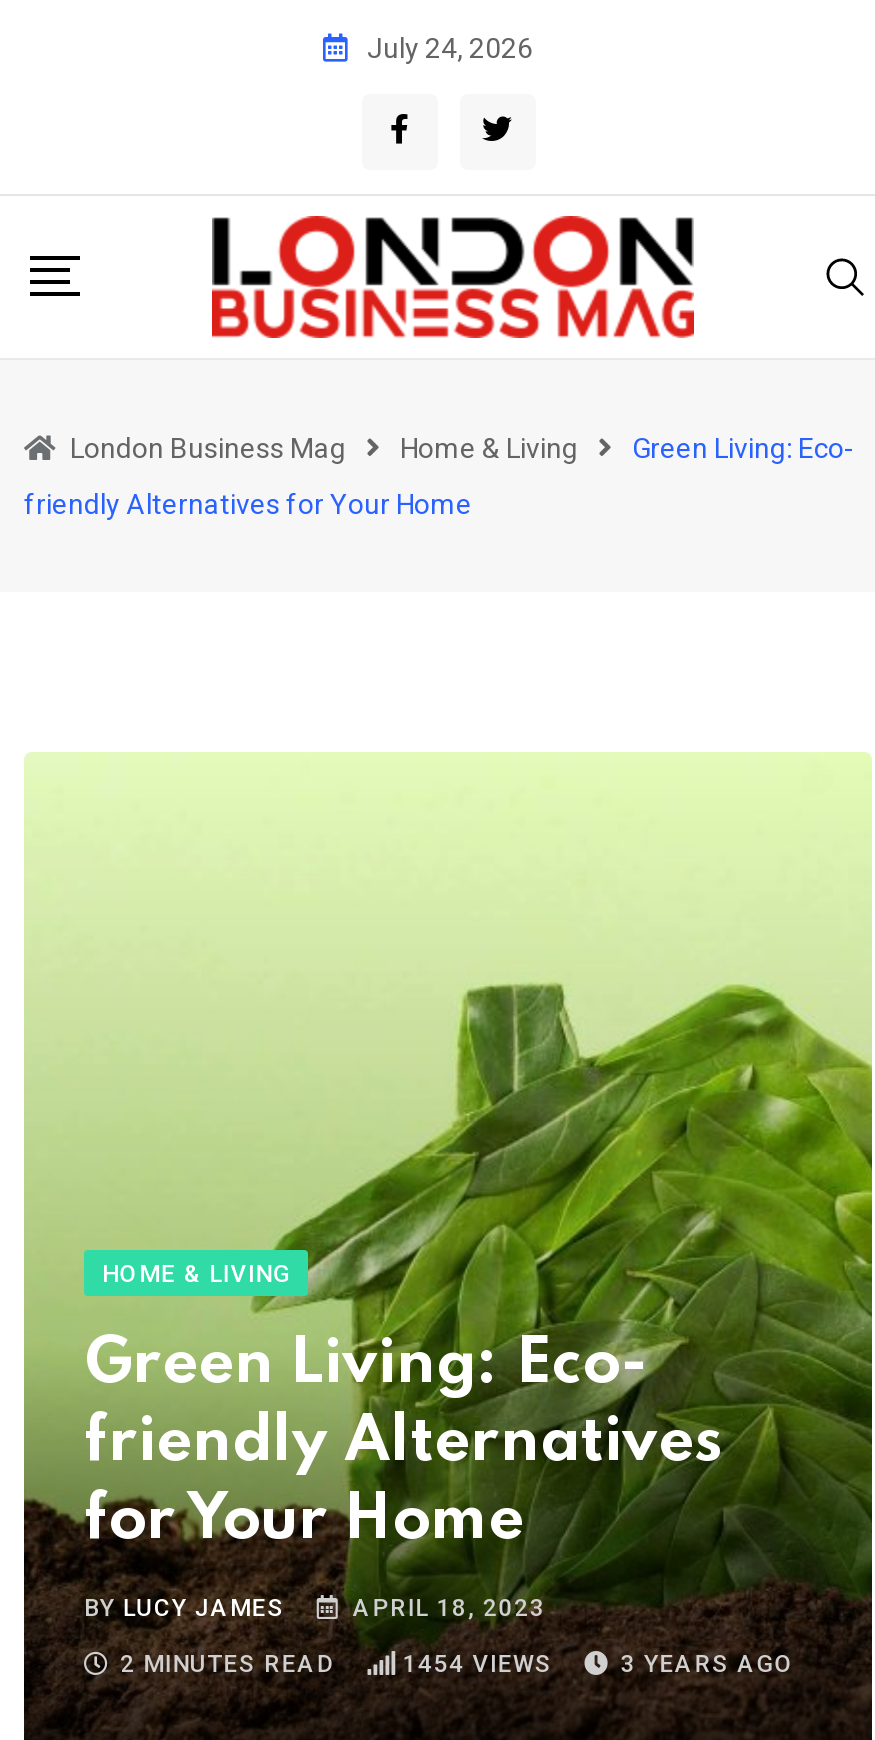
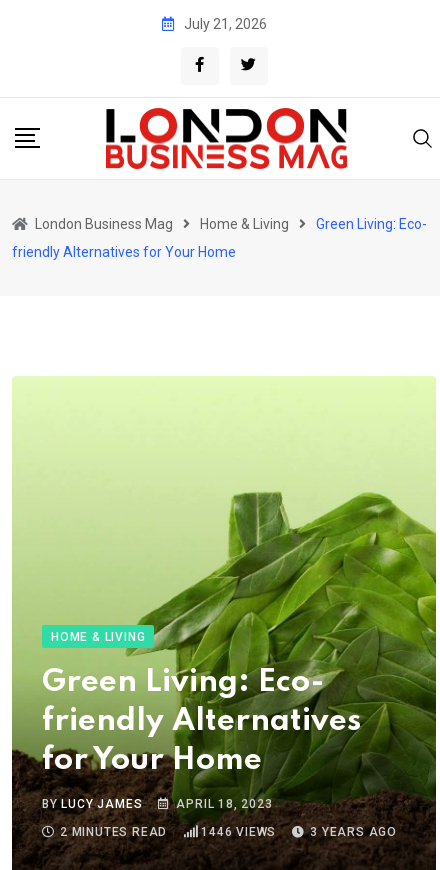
[367,31,533,63] July 24, 2026 -> [183,15,266,31] July 21, 2026
[402,1651,552,1679] 1454 VIEWS -> [201,825,276,839] 1446 VIEWS

